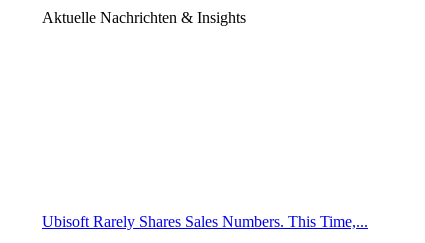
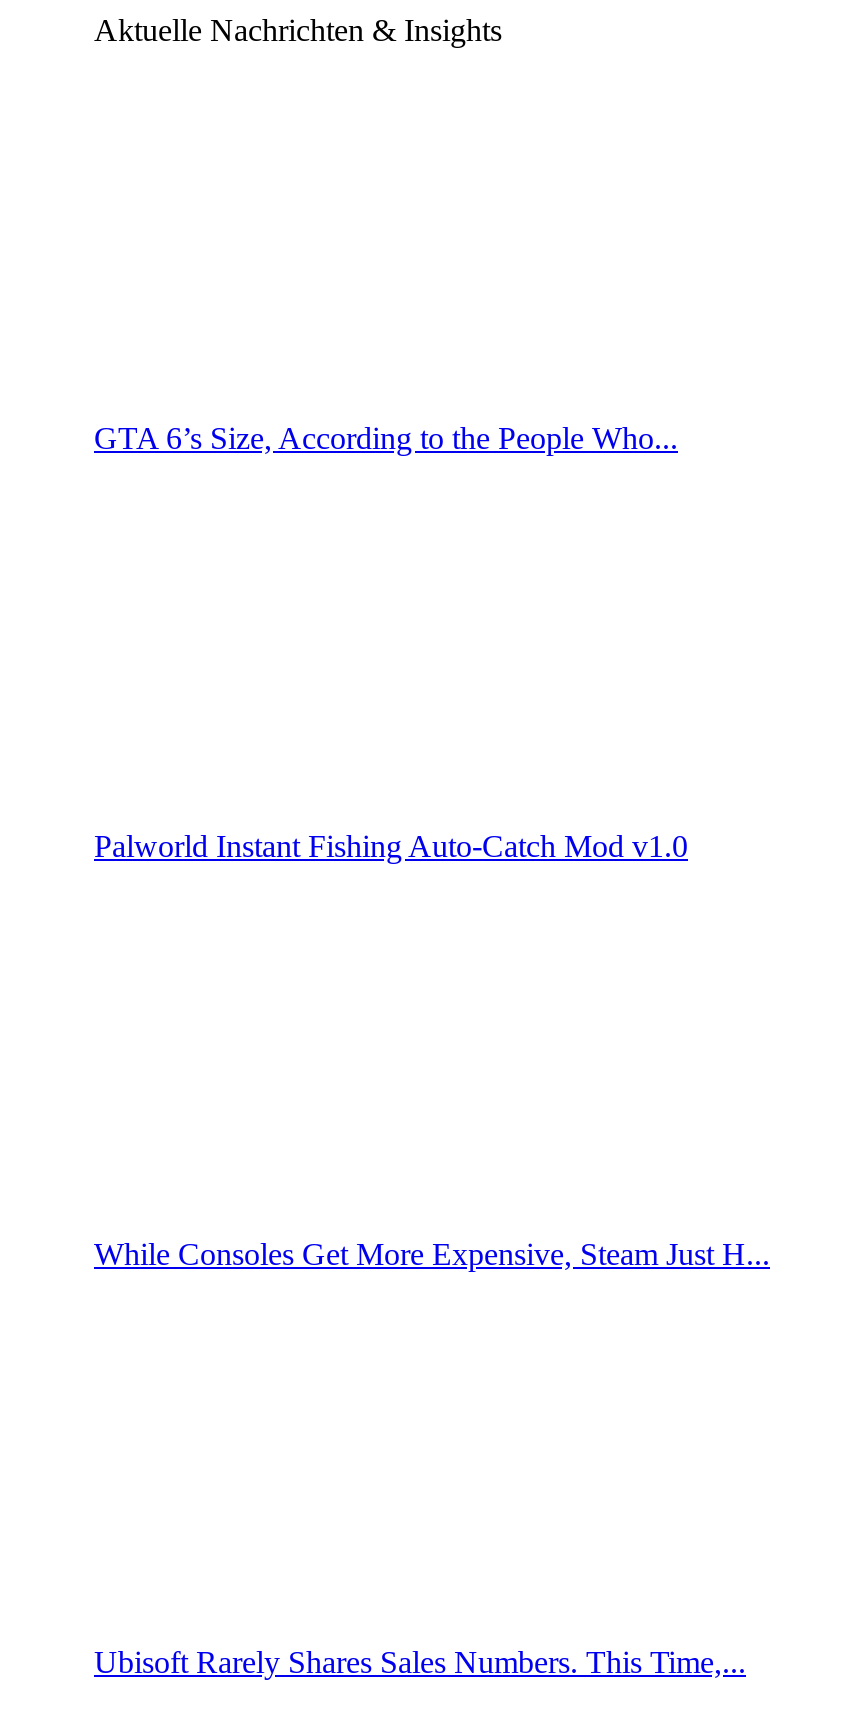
none -> [94,421,678,455] GTA 6’s Size, According to the People Who...
none -> [94,829,688,863] Palworld Instant Fishing Auto-Catch Mod v1.0
none -> [94,1237,770,1271] While Consoles Get More Expensive, Steam Just H...

